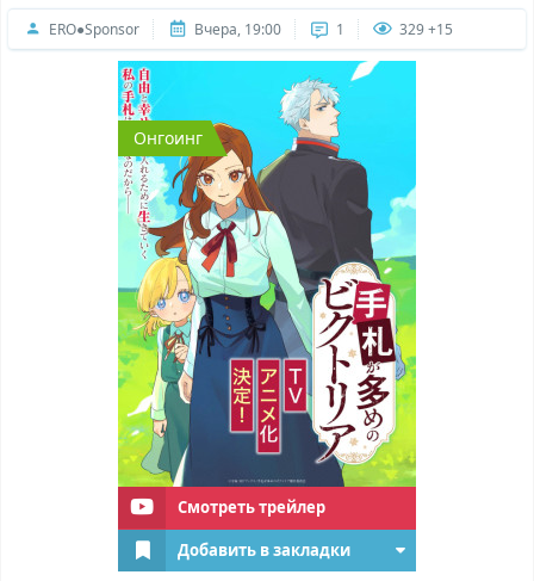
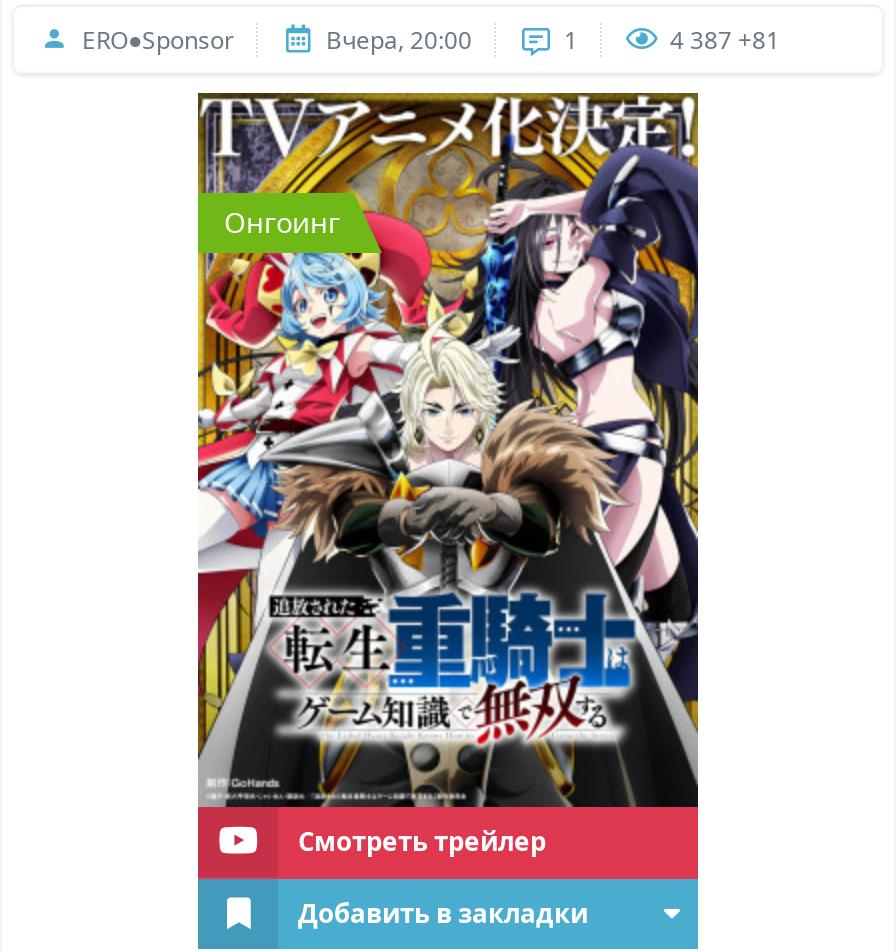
[191,19,281,39] Вчера, 19:00 -> [320,23,472,57] Вчера, 20:00
[396,19,453,39] 329 +15 -> [664,23,780,57] 4 387 +81
[117,60,417,488] [image] -> [196,91,700,809] [image]

